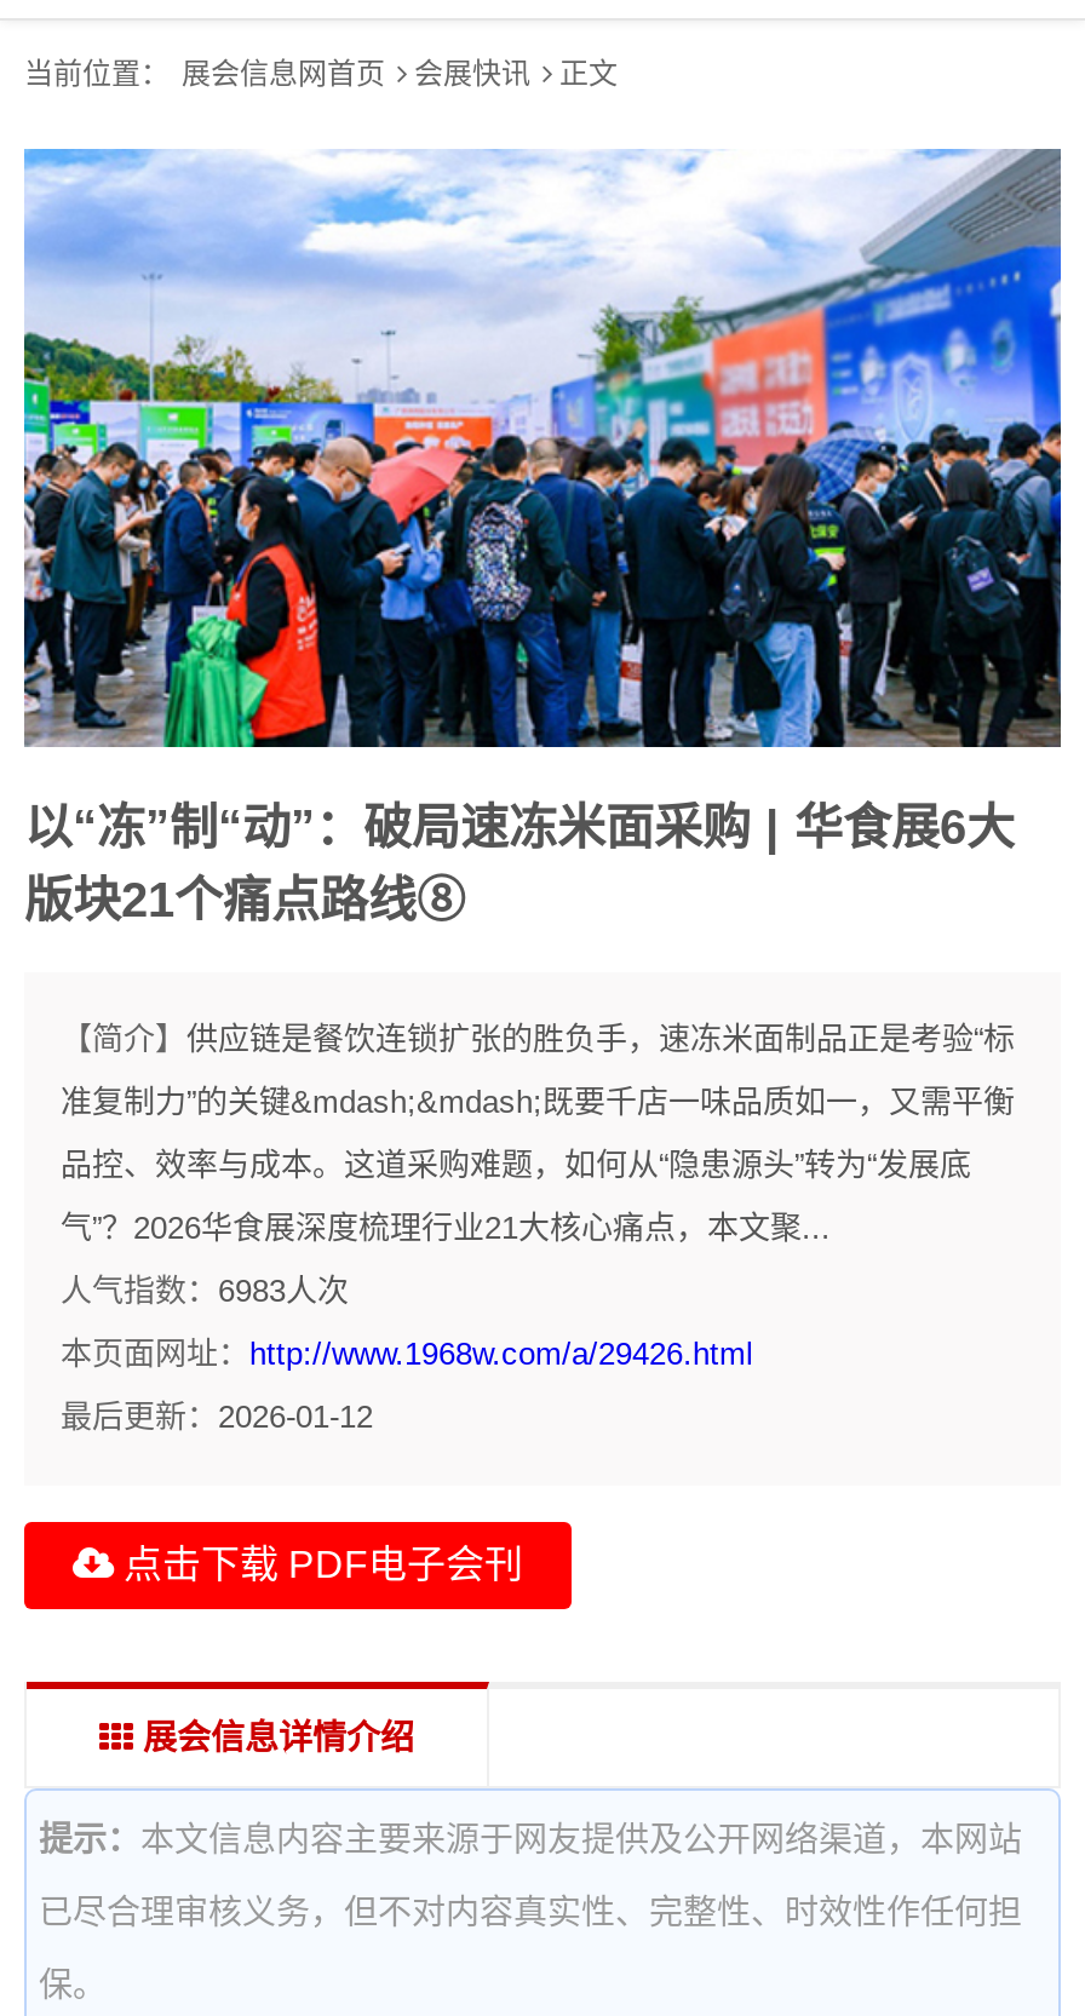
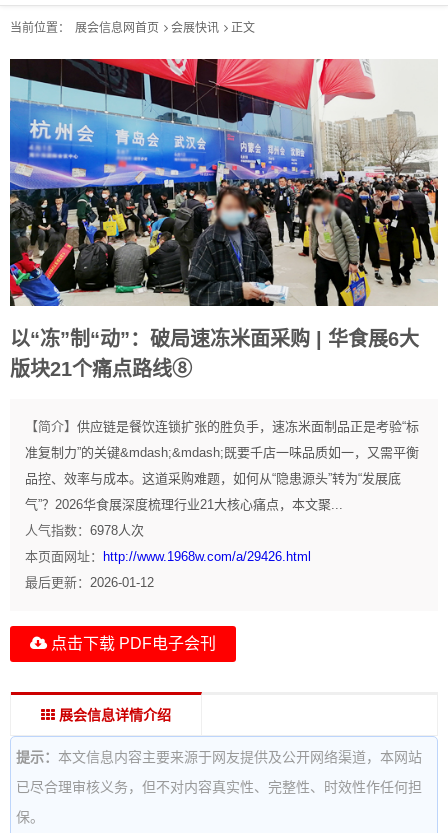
[22,147,1063,749] [image] -> [9,58,439,307] [image]
[61,1272,349,1309] 人气指数：6983人次 -> [25,523,144,538] 人气指数：6978人次

